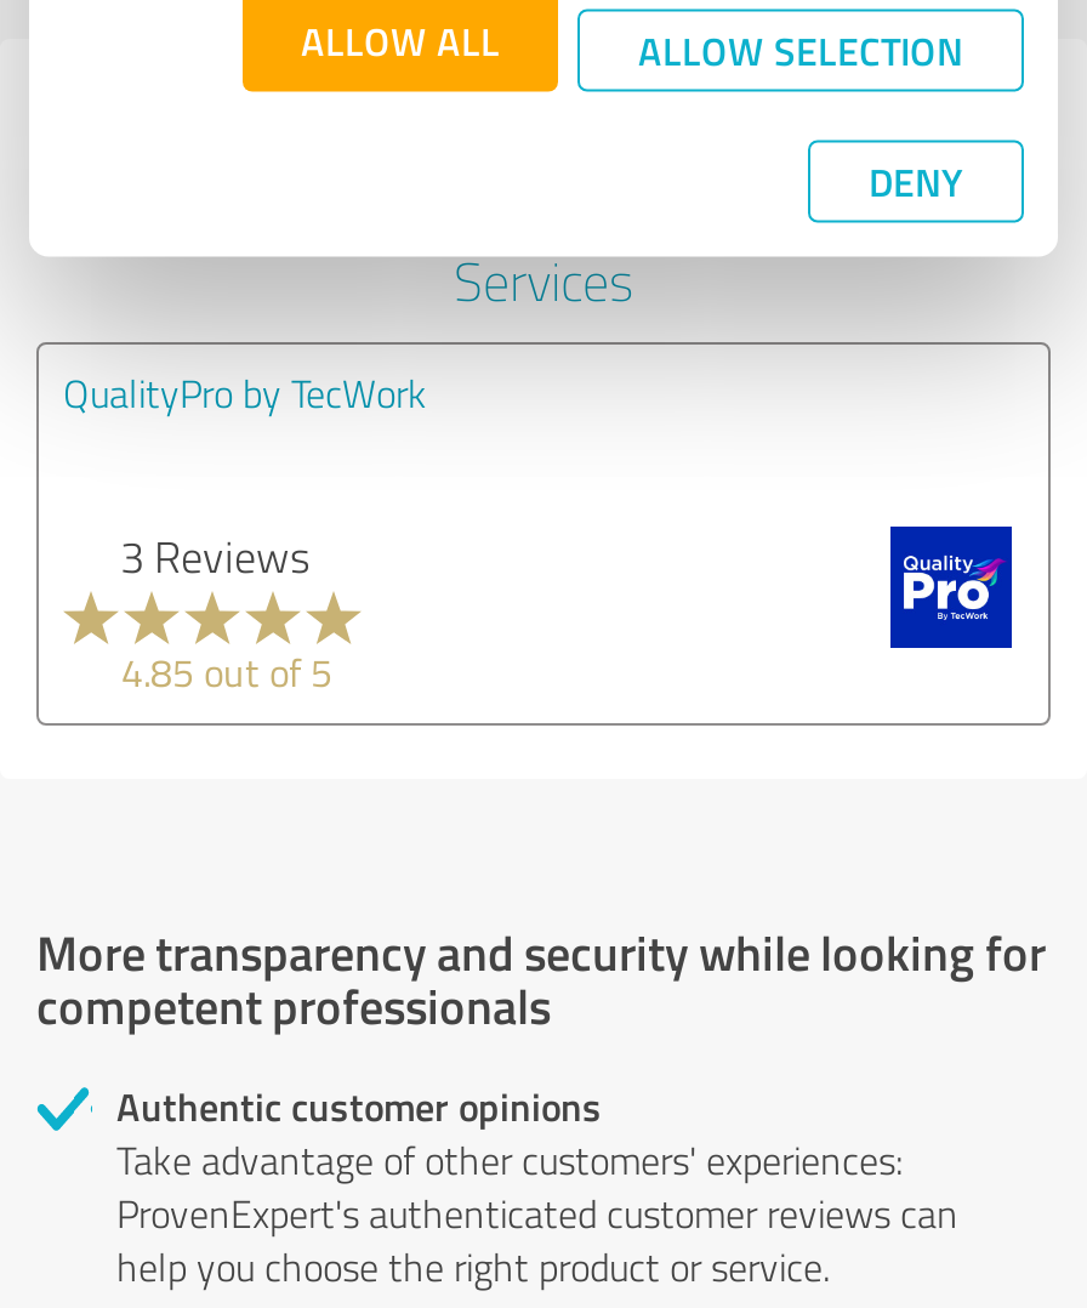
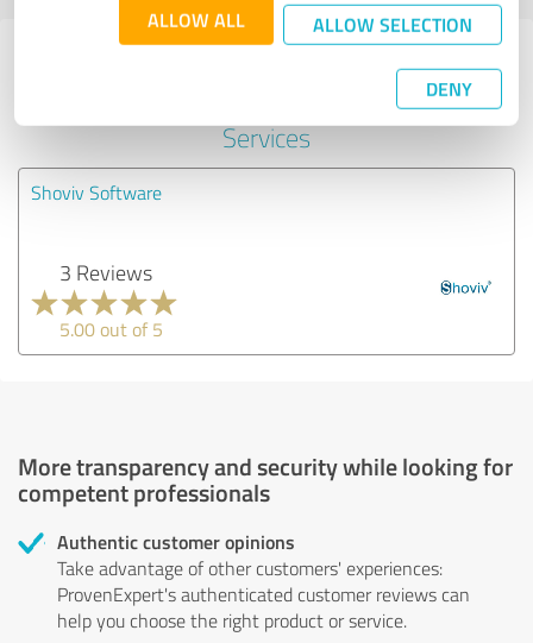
[63,365,427,419] QualityPro by TecWork -> [31,179,162,205] Shoviv Software
[888,524,1014,650] [image] -> [437,258,496,317] [image]
[121,645,332,698] 4.85 out of 5 -> [59,316,163,342] 5.00 out of 5

